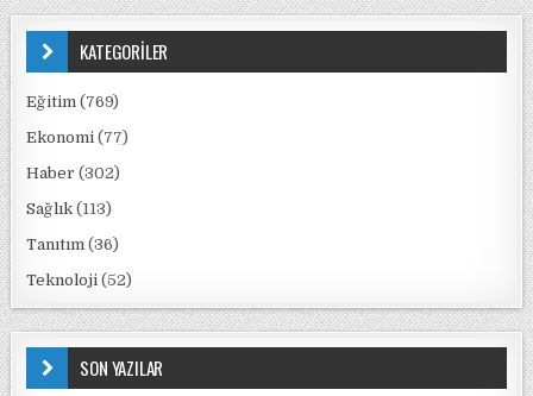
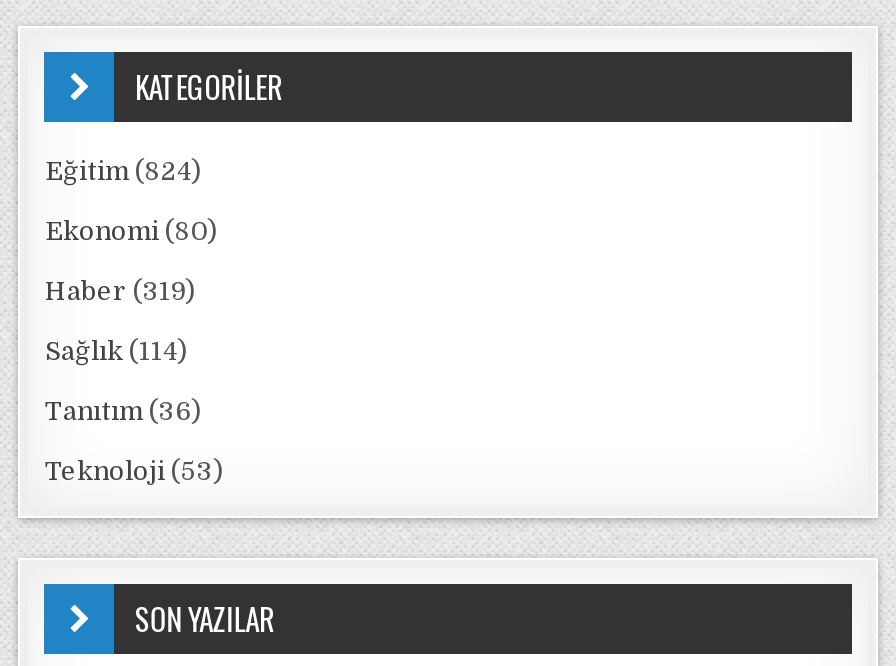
[27,93,120,111] Eğitim (769) -> [45,156,201,186] Eğitim (824)
[27,128,129,146] Ekonomi (77) -> [45,216,217,246] Ekonomi (80)
[27,164,121,182] Haber (302) -> [45,276,195,306] Haber (319)
[27,200,112,218] Sağlık (113) -> [45,336,187,366] Sağlık (114)
[27,271,133,289] Teknoloji (52) -> [45,456,223,486] Teknoloji (53)

